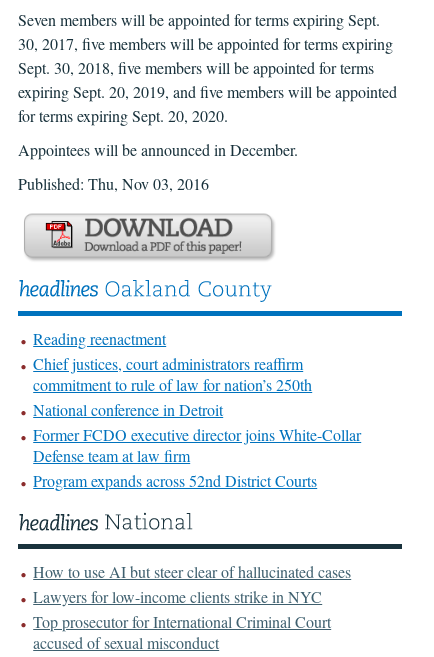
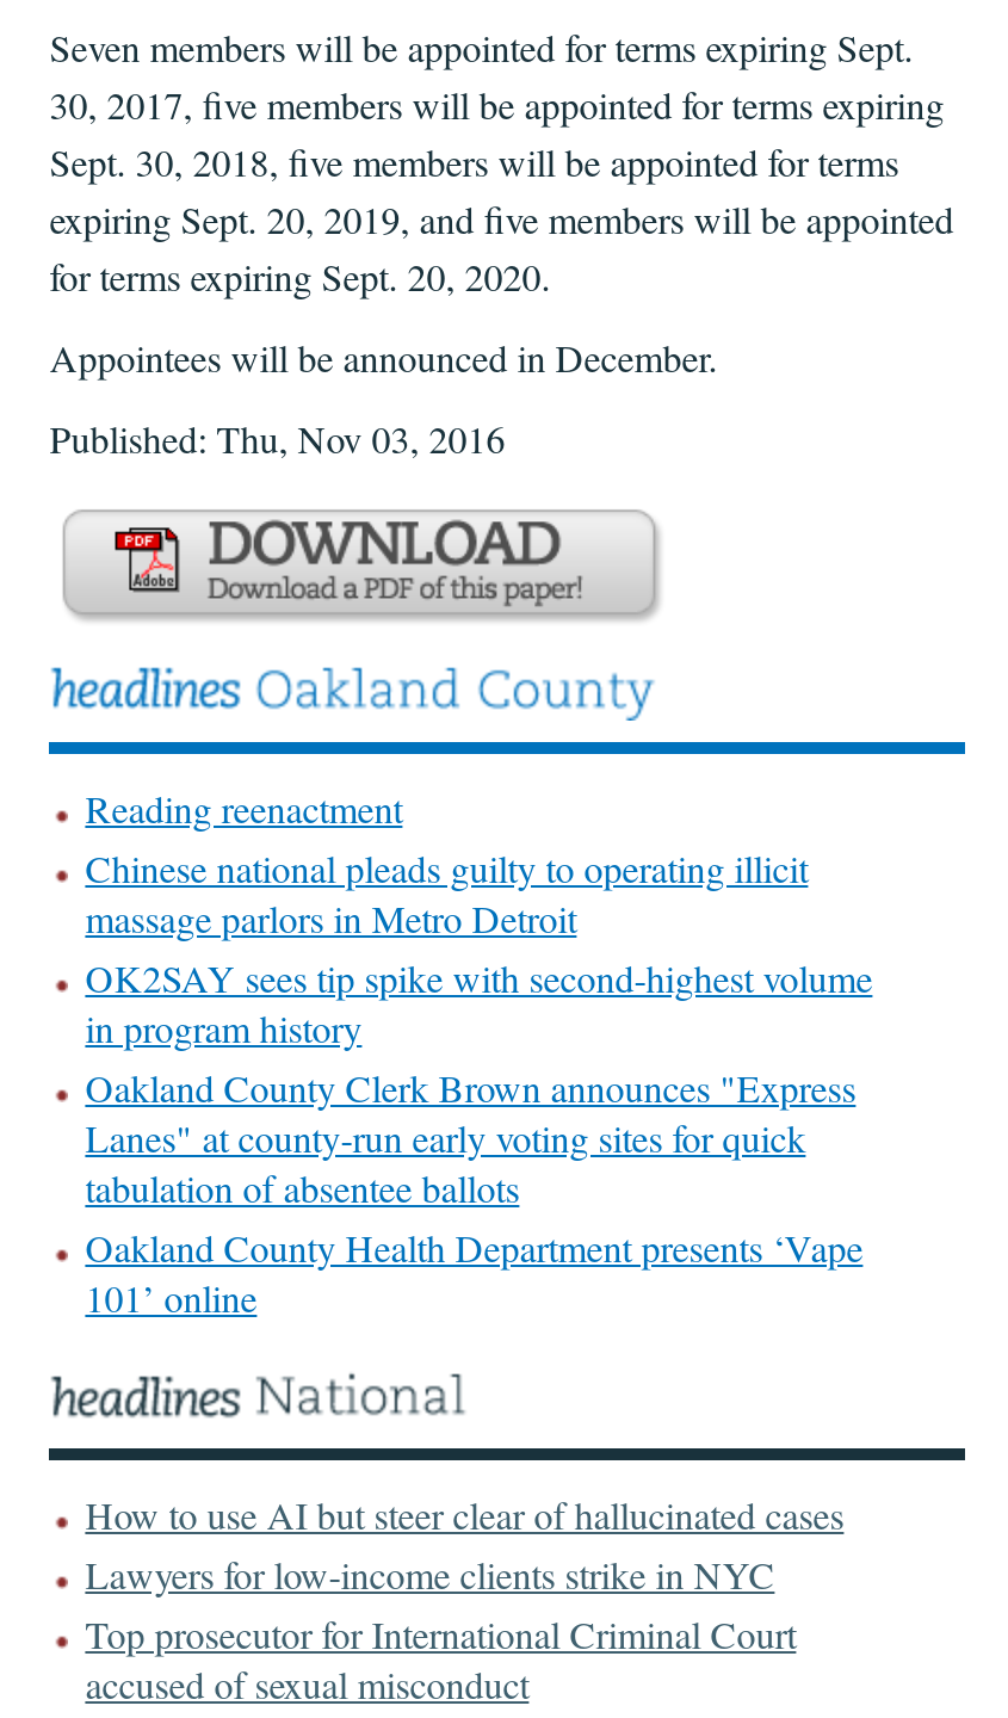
[33,353,361,491] Chief justices, court administrators reaffirm | commitment to rule of law for nation’s 250th | National conference in Detroit | Former FCDO executive director joins White-Collar | Defense team at law firm | Program expands across 52nd District Courts -> [85,841,872,1321] Chinese national pleads guilty to operating illicit | massage parlors in Metro Detroit | OK2SAY sees tip spike with second-highest volume | in program history | Oakland County Clerk Brown announces "Express | Lanes" at county-run early voting sites for quick | tabulation of absentee ballots | Oakland County Health Department presents ‘Vape | 101’ online

